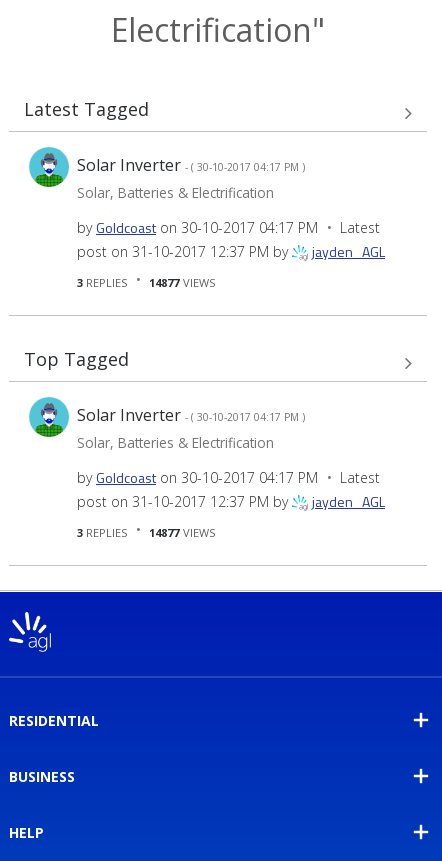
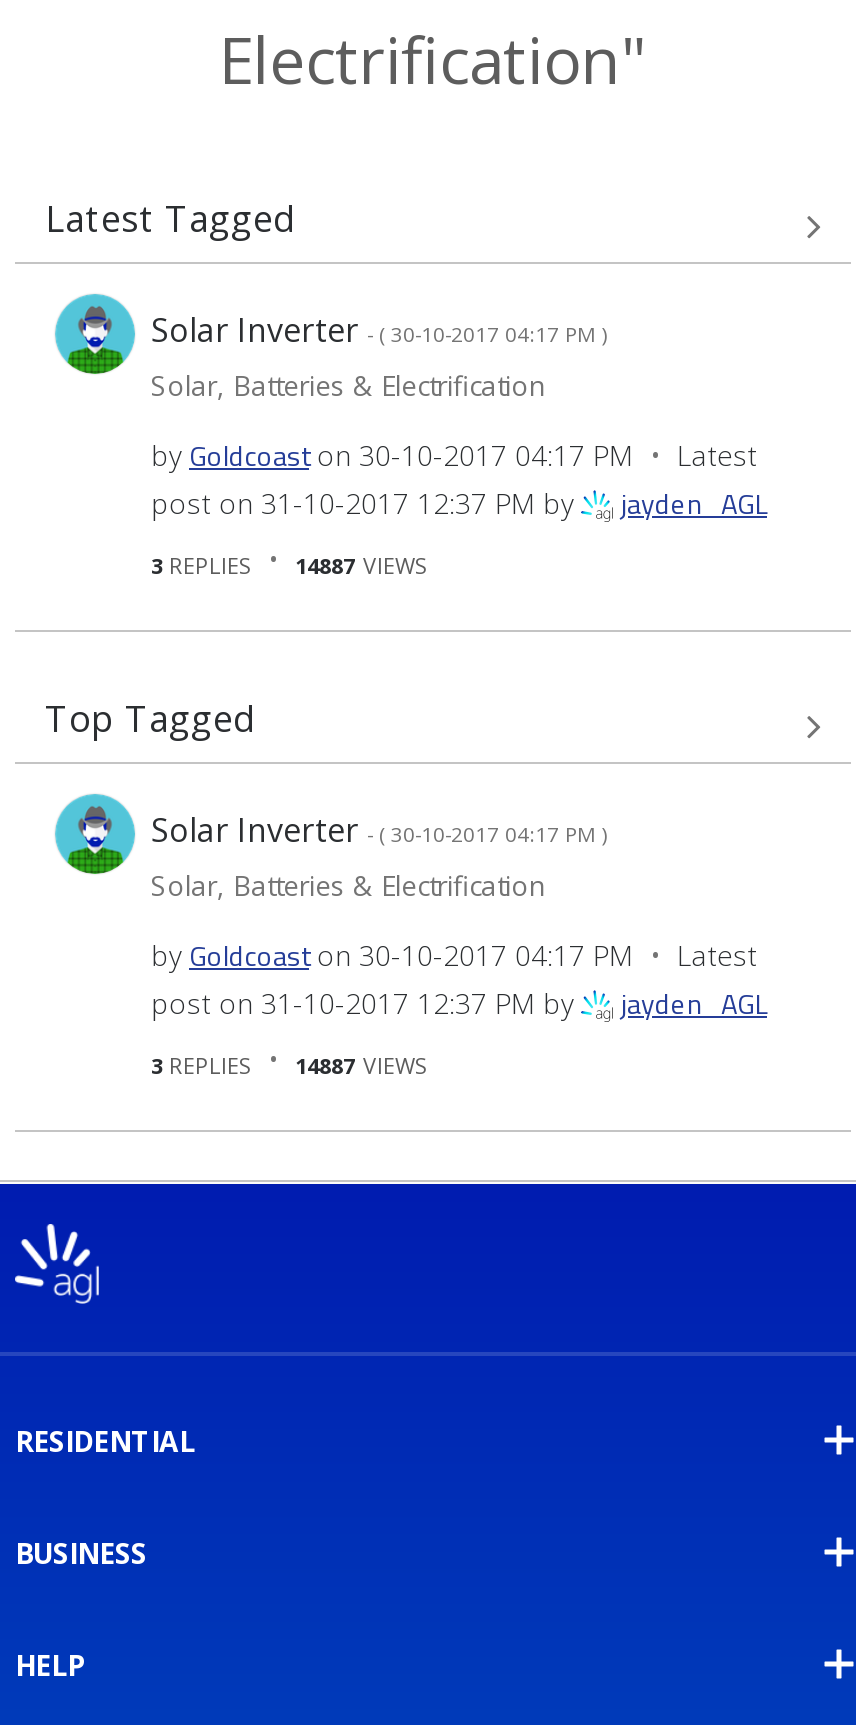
[77,274,215,289] 3 REPLIES 14877 VIEWS -> [151,549,427,579] 3 REPLIES 14887 VIEWS
[77,524,215,539] 3 REPLIES 14877 VIEWS -> [151,1049,427,1079] 3 REPLIES 14887 VIEWS

